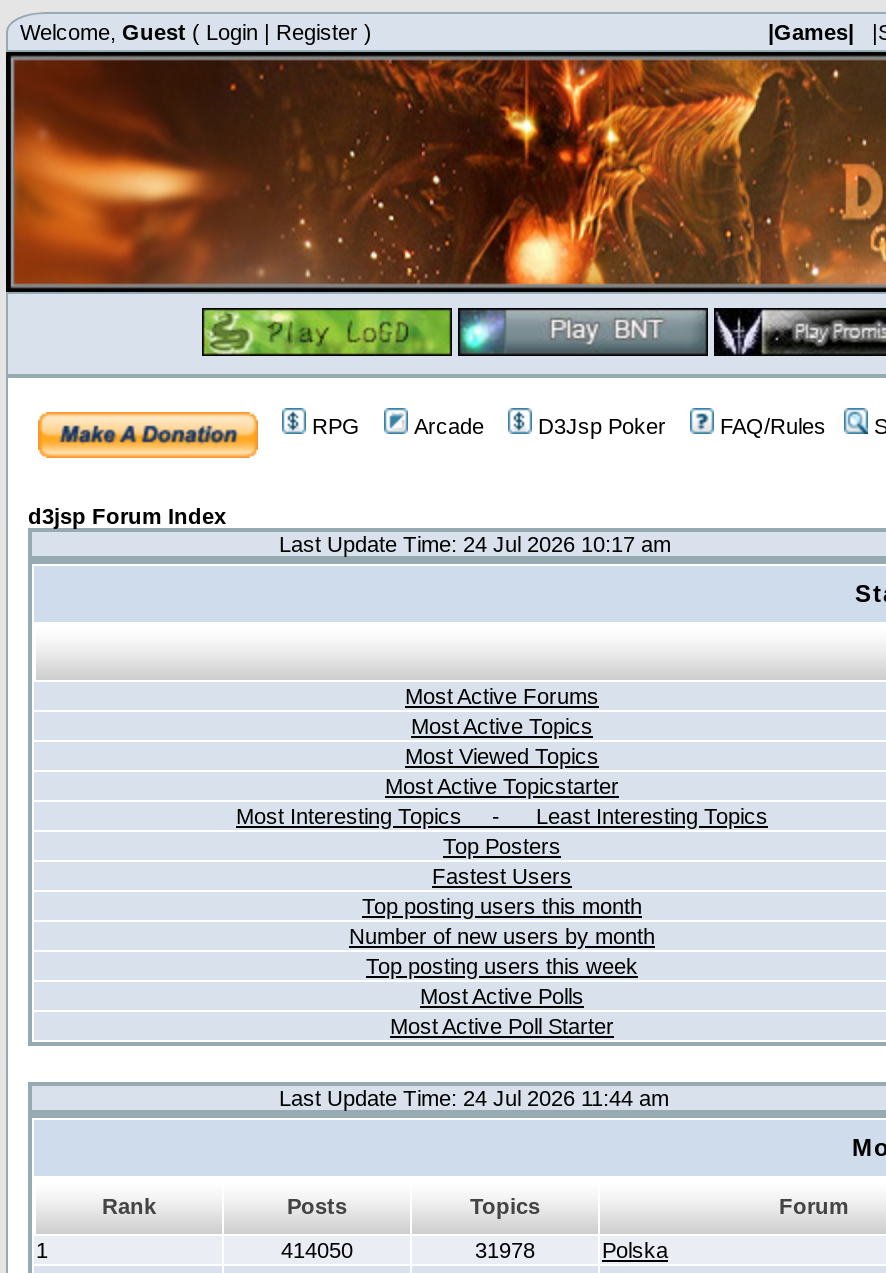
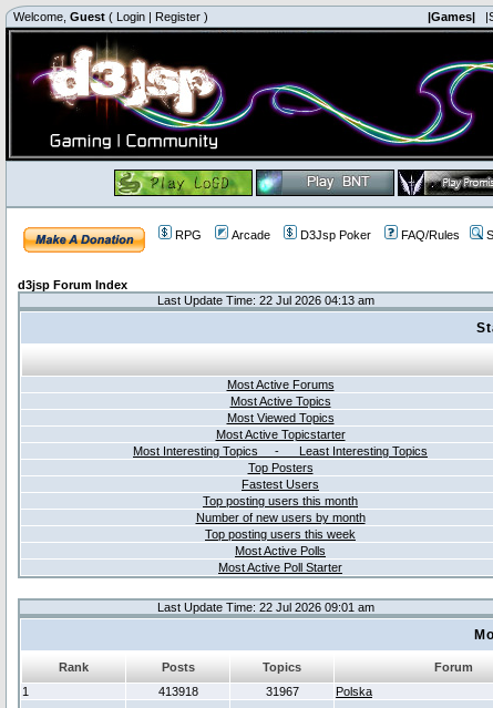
[14,58,880,286] [image] -> [11,32,490,156] [image]
[279,532,671,556] Last Update Time: 24 Jul 2026 10:17 am -> [157,294,374,307] Last Update Time: 22 Jul 2026 04:13 am
[279,1086,669,1110] Last Update Time: 24 Jul 2026 11:44 am -> [157,601,374,614] Last Update Time: 22 Jul 2026 09:01 am
[281,1238,353,1262] 414050 -> [158,685,198,698] 413918
[475,1238,535,1262] 31978 -> [265,685,299,698] 31967

